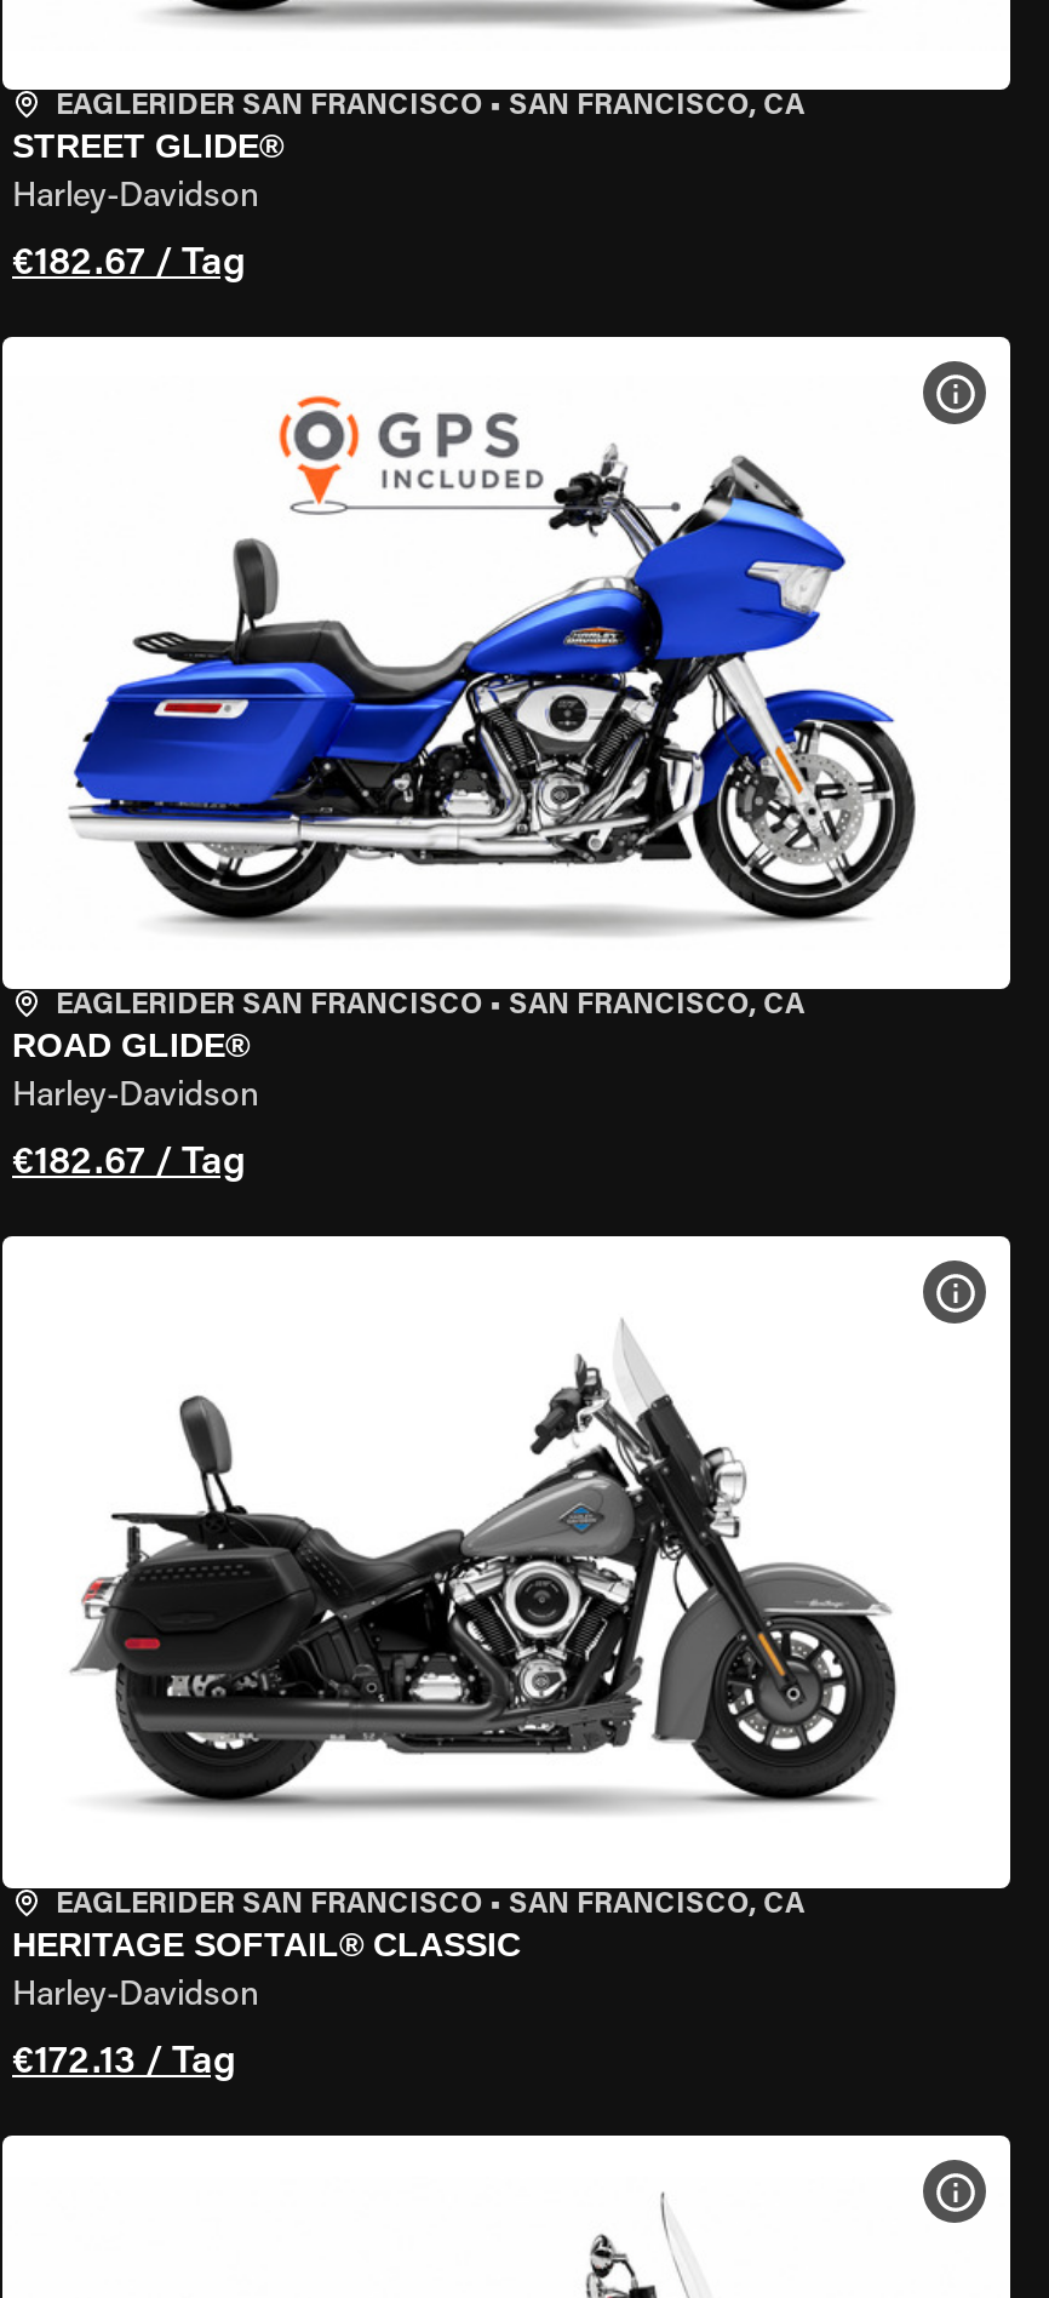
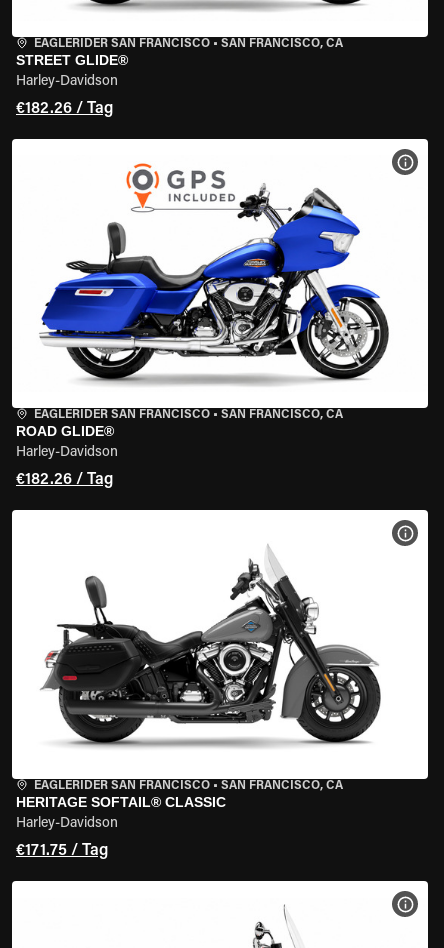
[12,245,245,284] €182.67 / Tag -> [16,101,113,117] €182.26 / Tag
[12,1144,245,1183] €182.67 / Tag -> [16,472,113,488] €182.26 / Tag
[12,2043,235,2082] €172.13 / Tag -> [16,843,108,859] €171.75 / Tag

